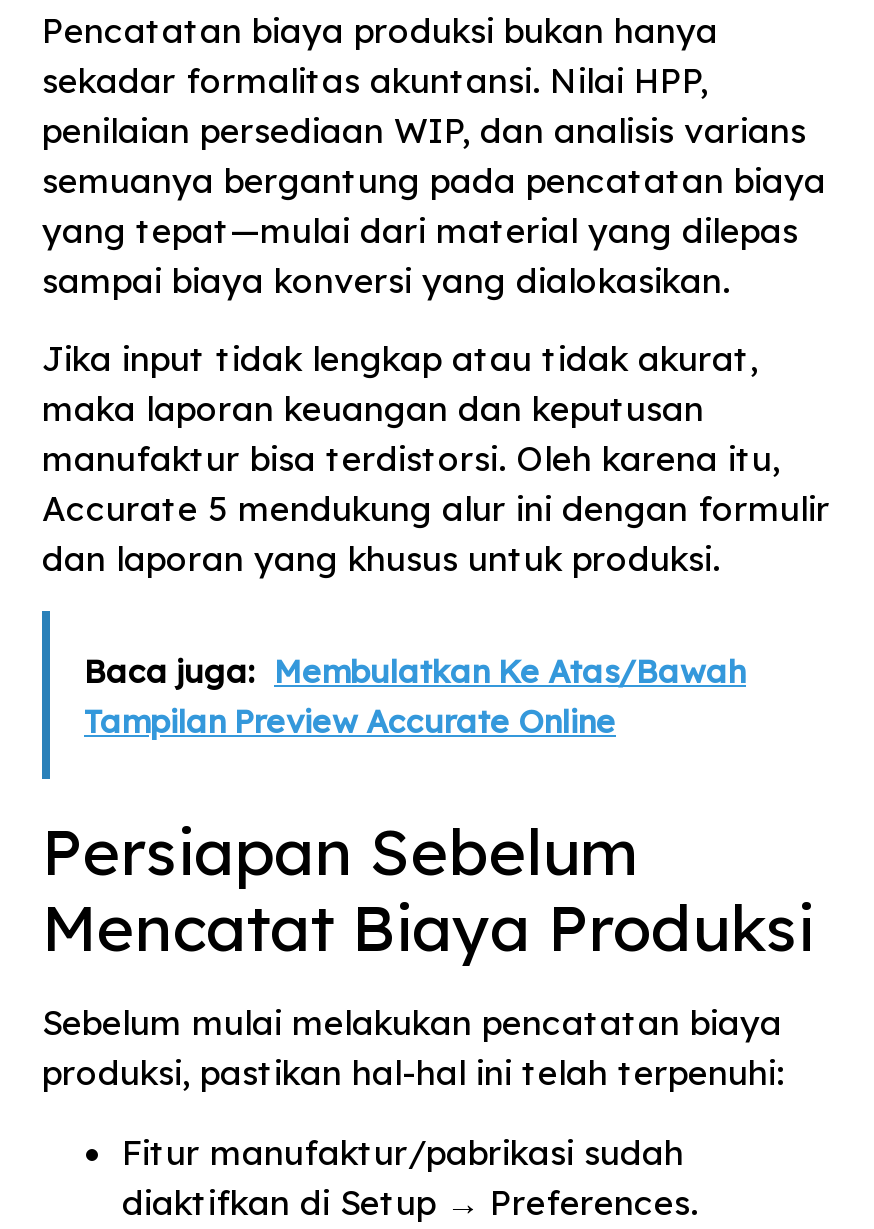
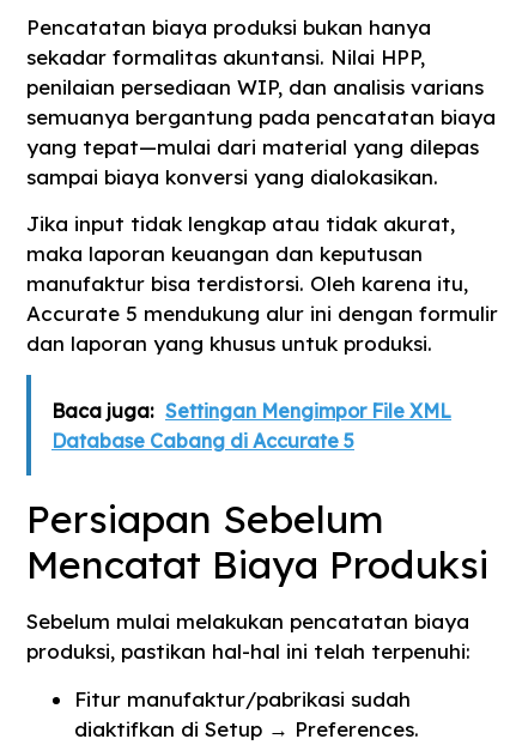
[84,652,746,742] Baca juga: Membulatkan Ke Atas/Bawah | Tampilan Preview Accurate Online -> [51,399,451,453] Baca juga: Settingan Mengimpor File XML | Database Cabang di Accurate 5

